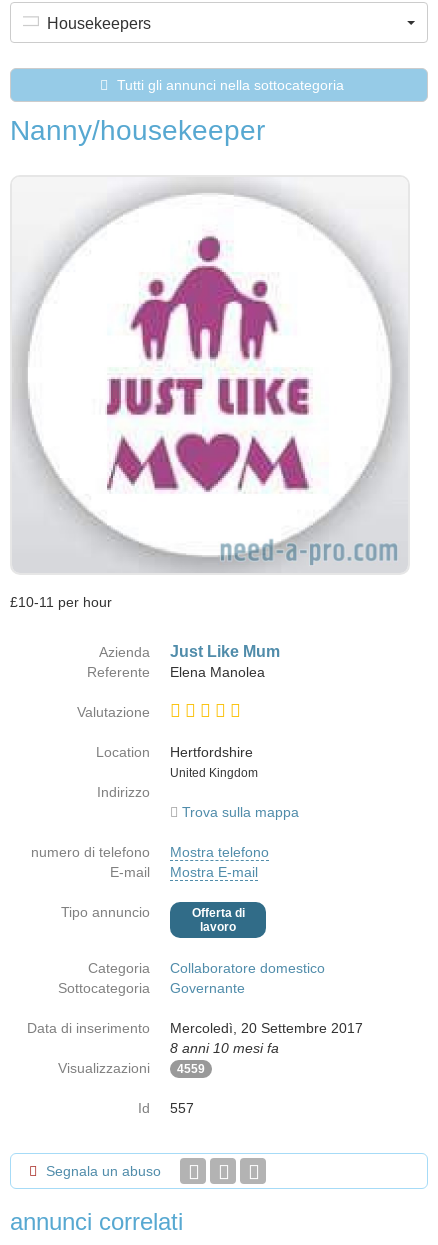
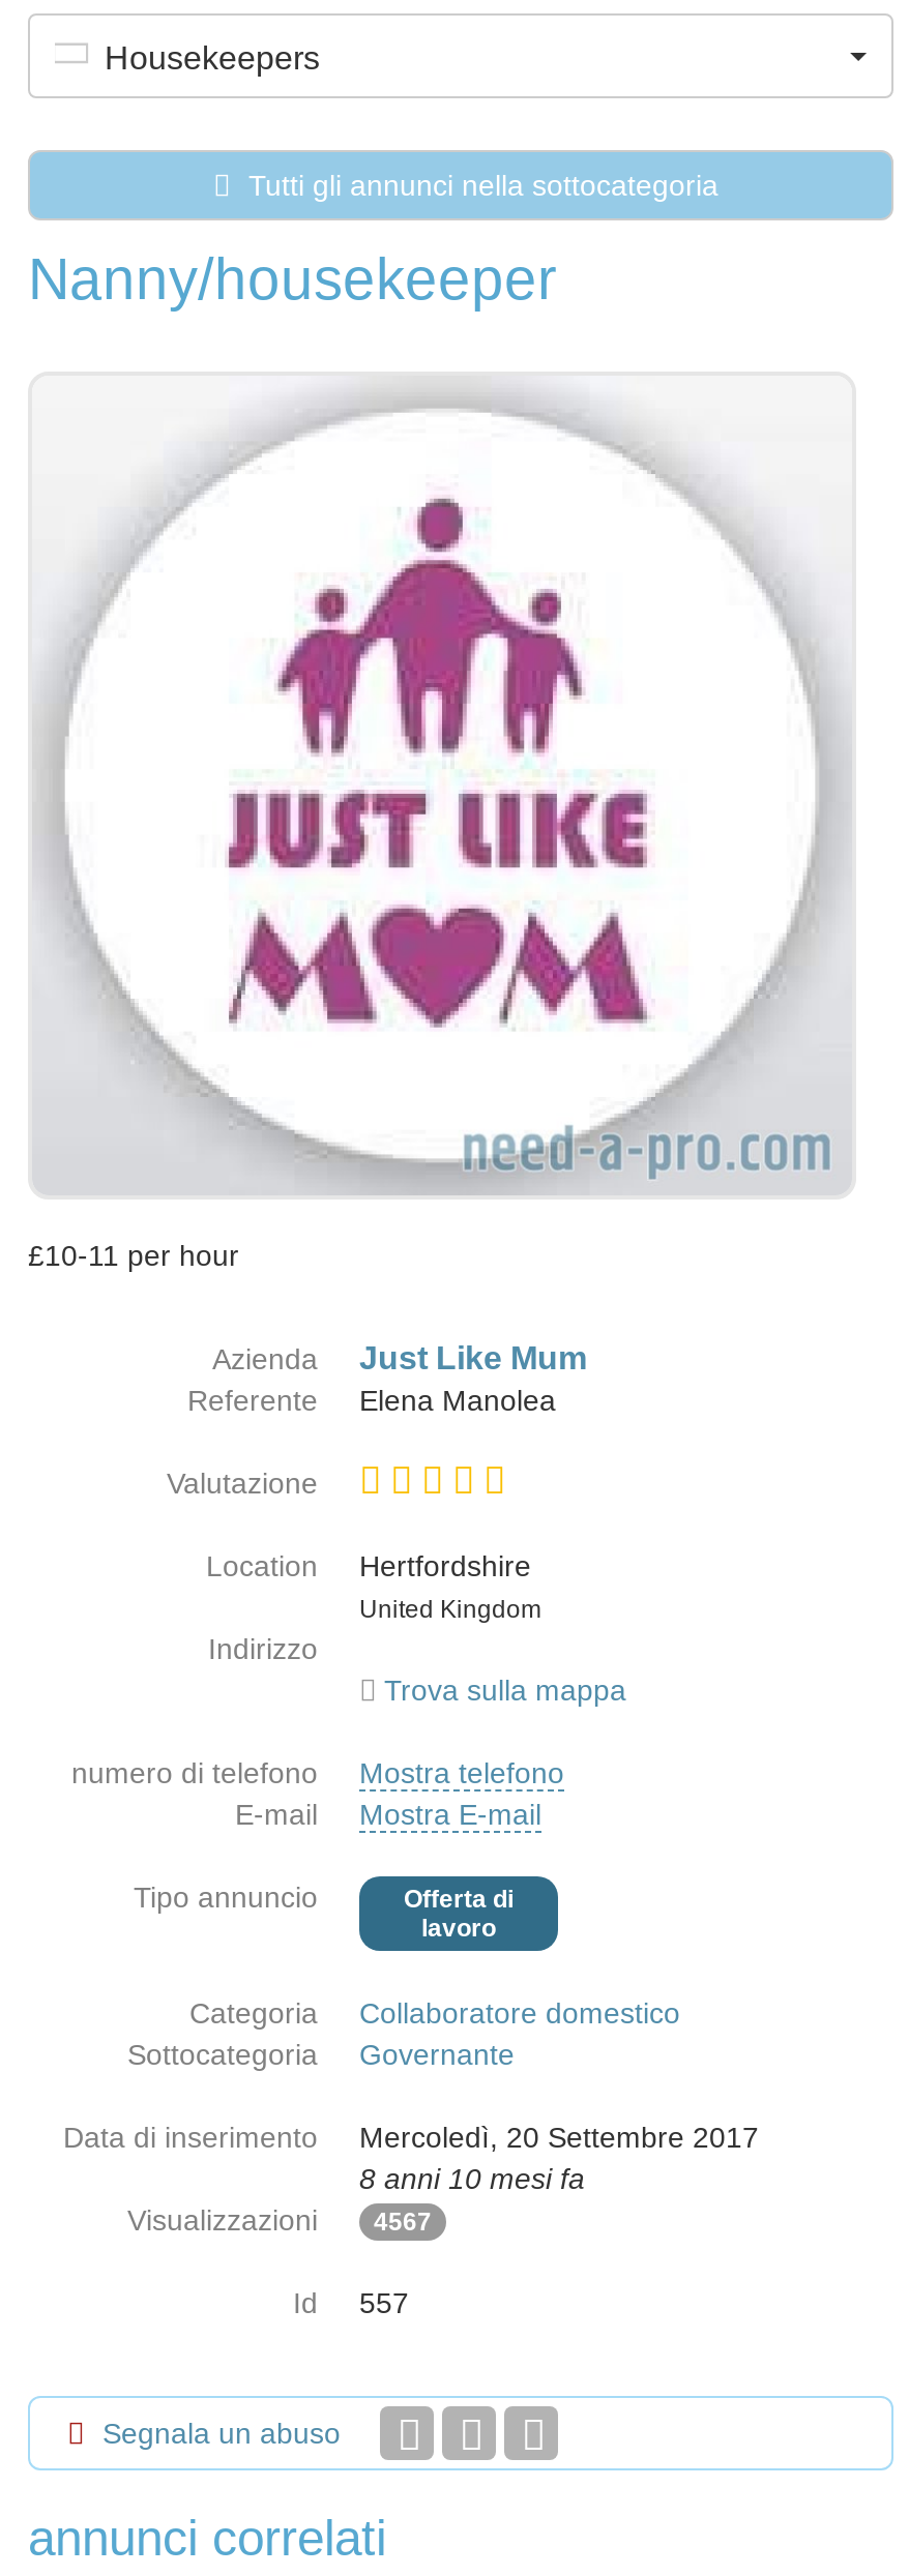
[58,1060,205,1076] Visualizzazioni 4559 -> [127,2203,432,2237] Visualizzazioni 4567

